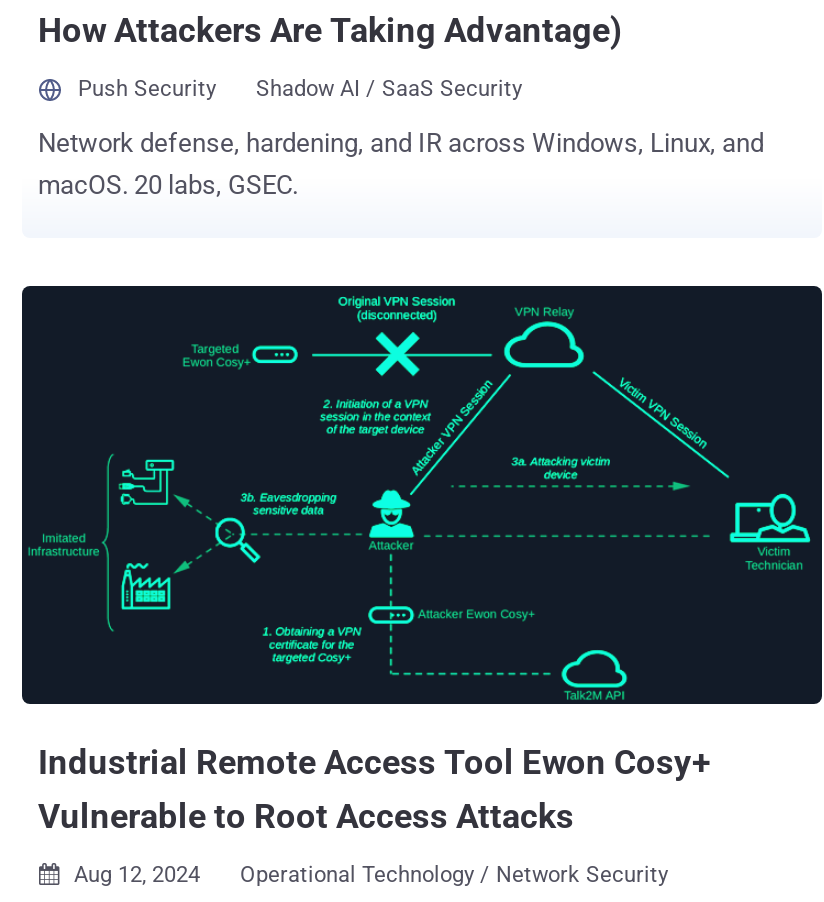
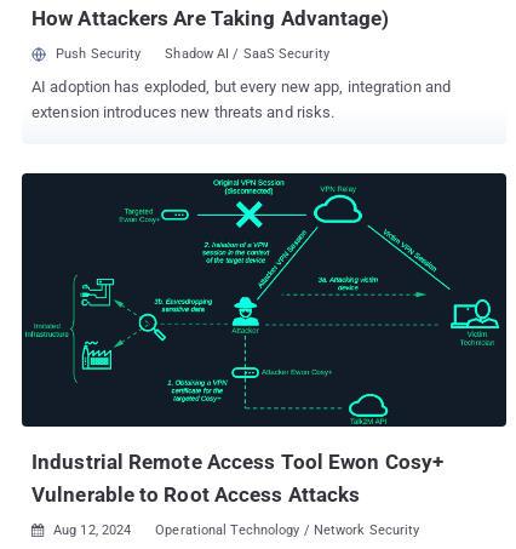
[38,127,764,199] Network defense, hardening, and IR across Windows, Linux, and | macOS. 20 labs, GSEC. -> [31,77,451,121] AI adoption has exploded, but every new app, integration and | extension introduces new threats and risks.

